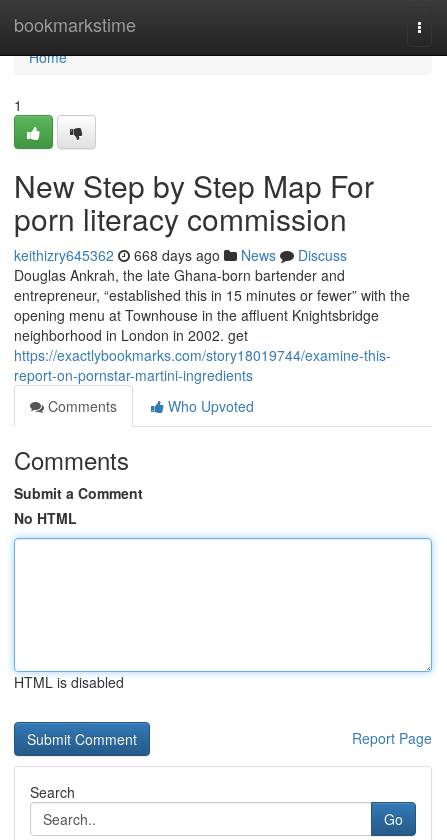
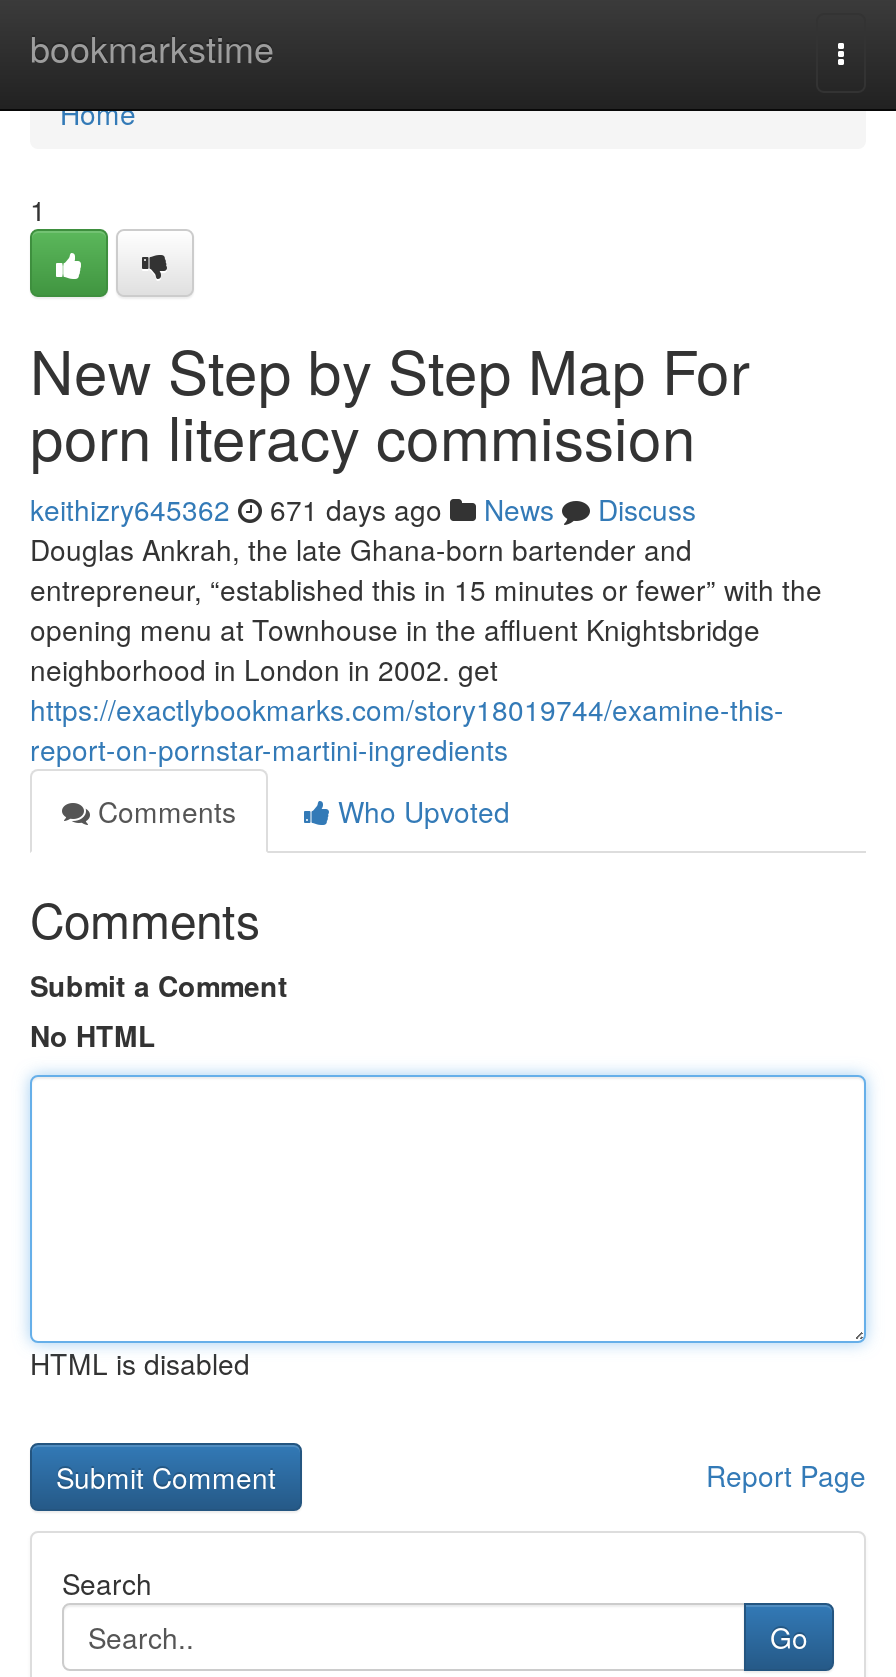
[14,245,347,265] keithizry645362 668 days ago News Discuss -> [30,489,696,529] keithizry645362 671 days ago News Discuss

